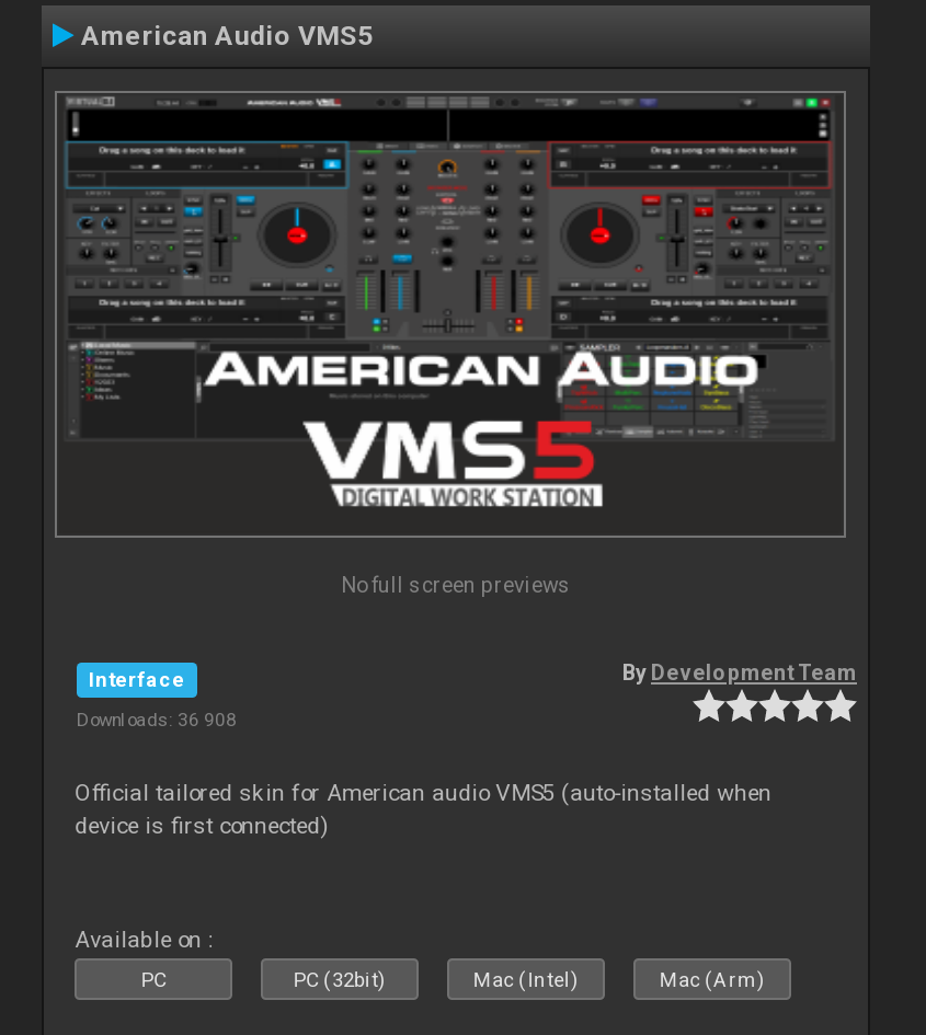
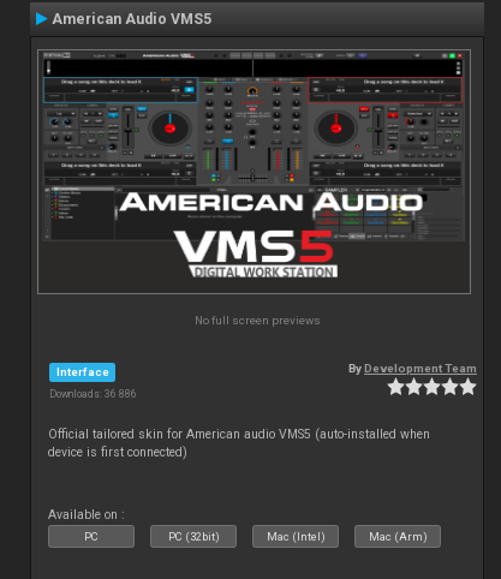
[77,708,237,730] Downloads: 36 908 -> [49,388,137,400] Downloads: 36 886

